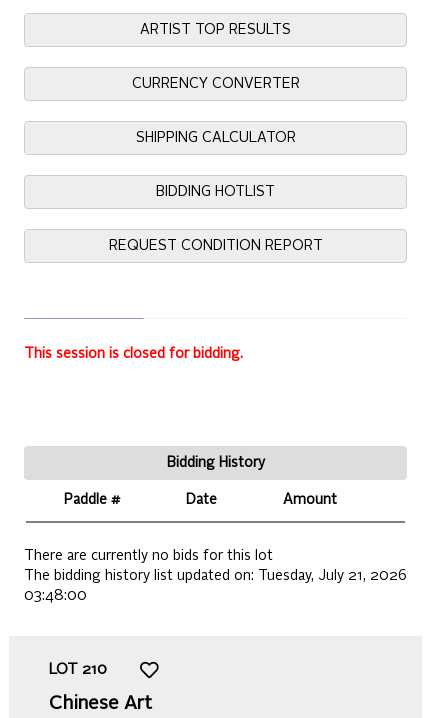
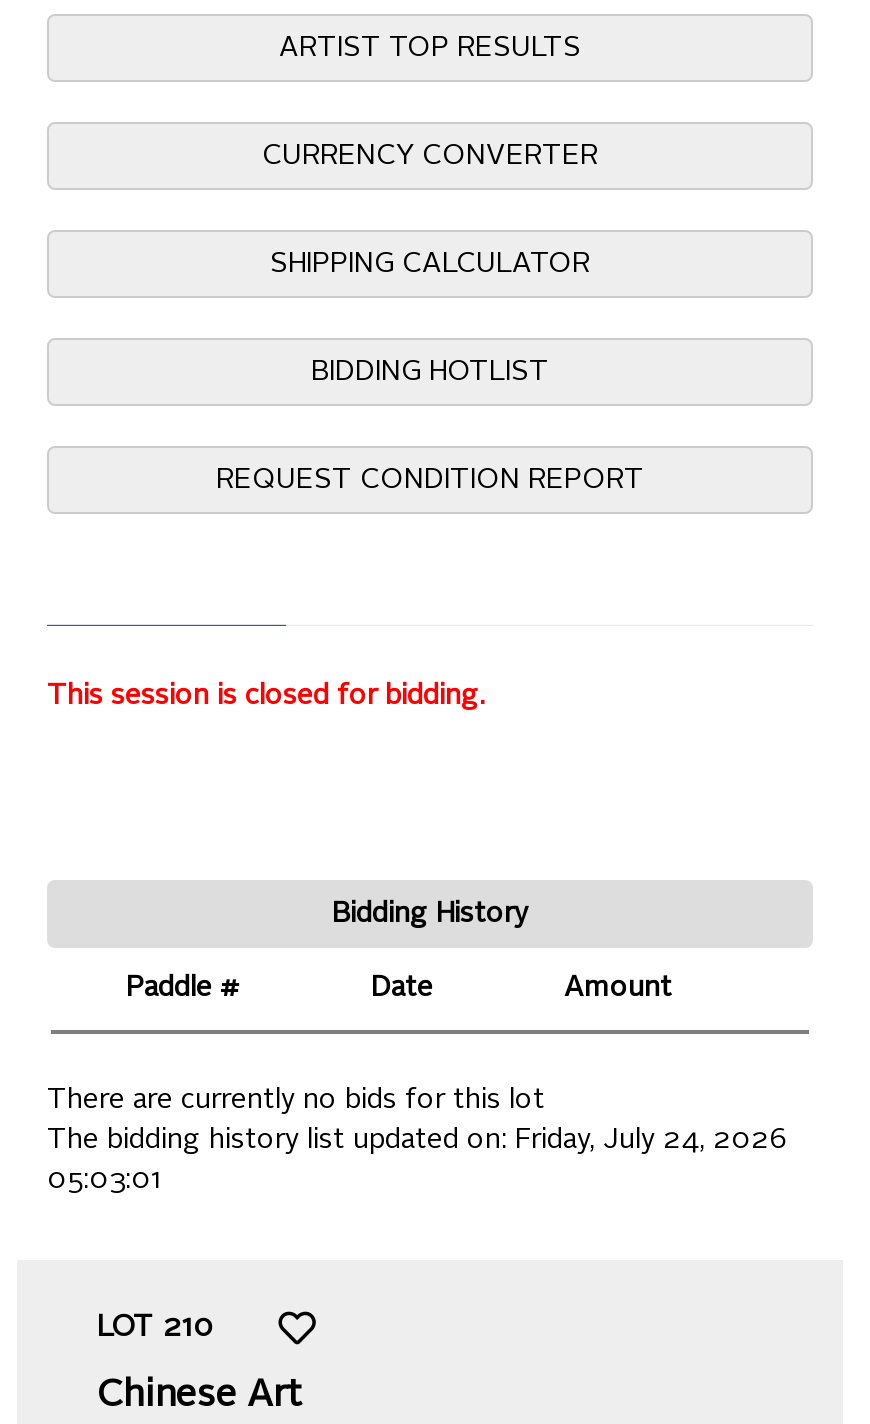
[24,569,407,583] The bidding history list updated on: Tuesday, July 21, 2026 -> [47,1127,787,1155] The bidding history list updated on: Friday, July 24, 2026
[24,589,87,603] 03:48:00 -> [47,1167,163,1195] 05:03:01

